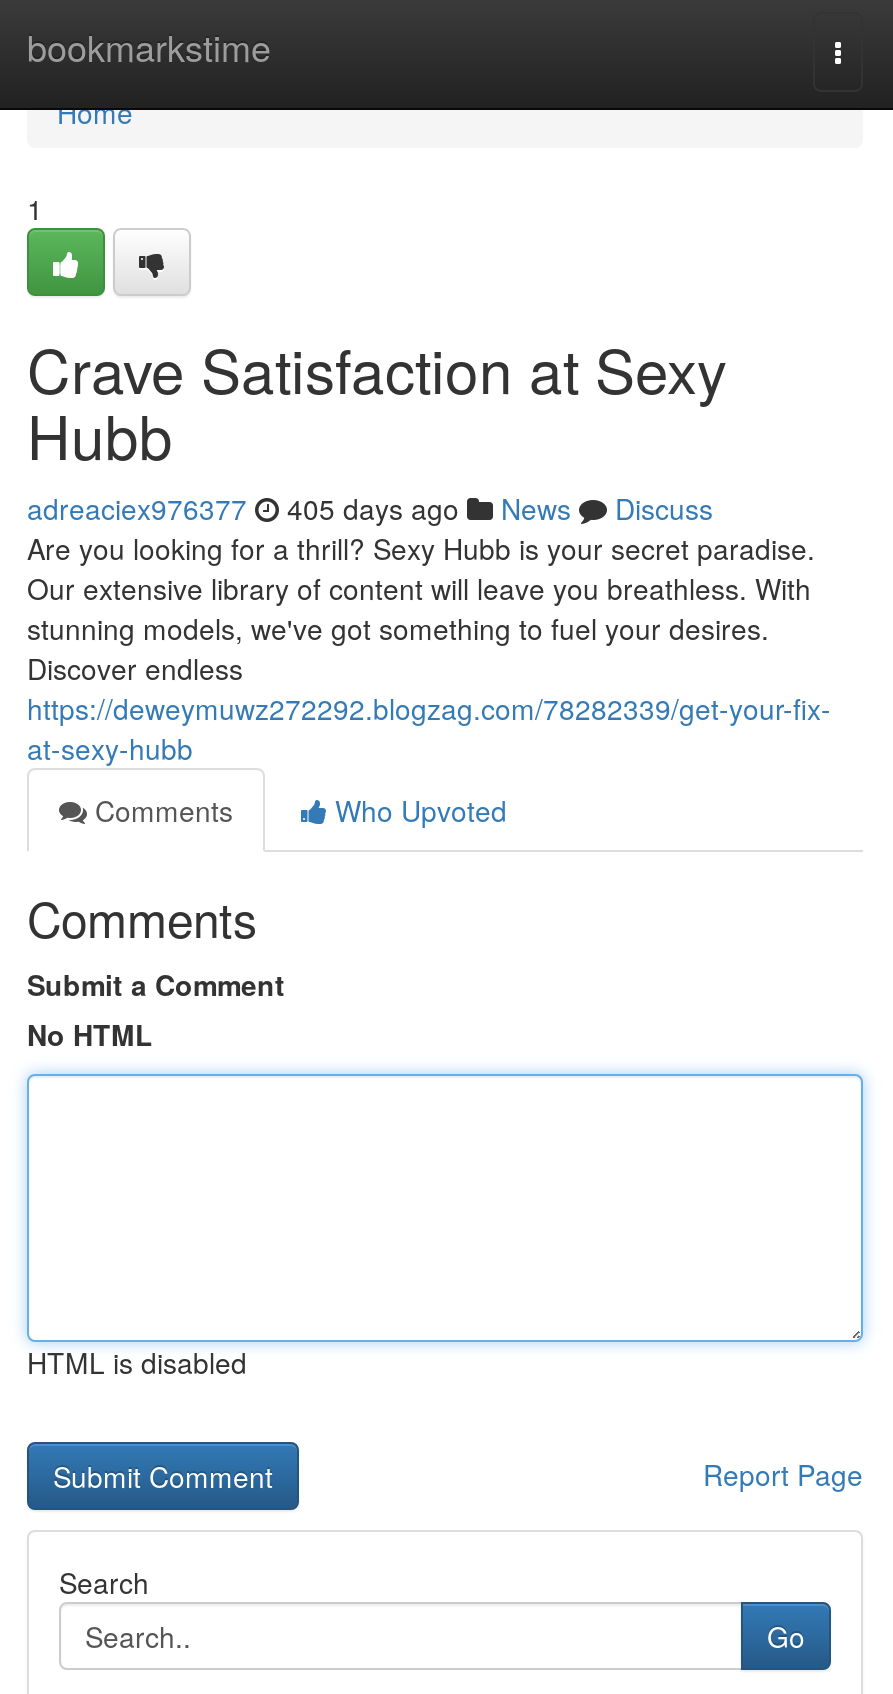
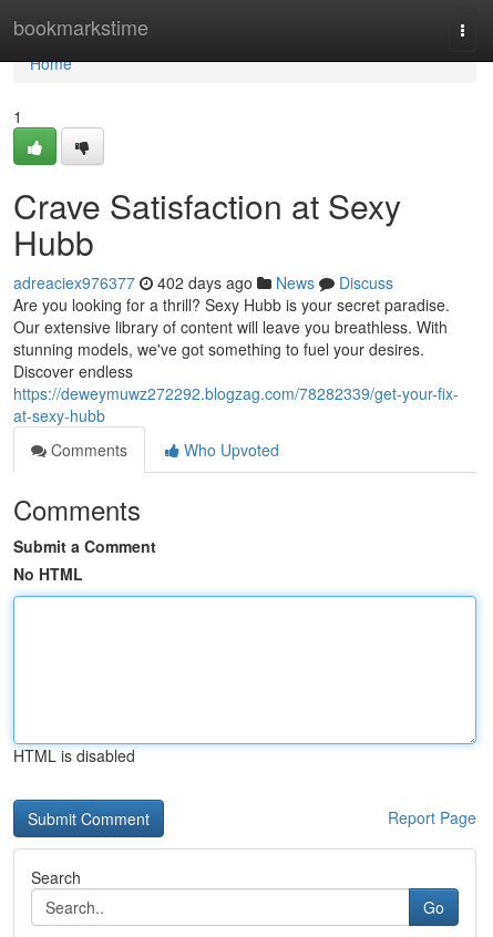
[27,488,713,528] adreaciex976377 405 days ago News Discuss -> [13,271,393,294] adreaciex976377 402 days ago News Discuss

